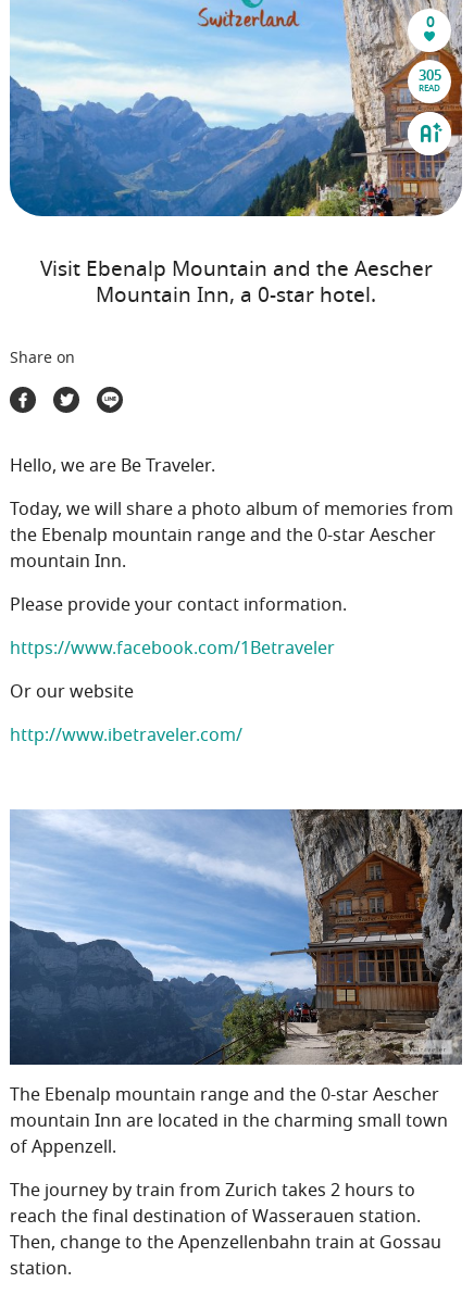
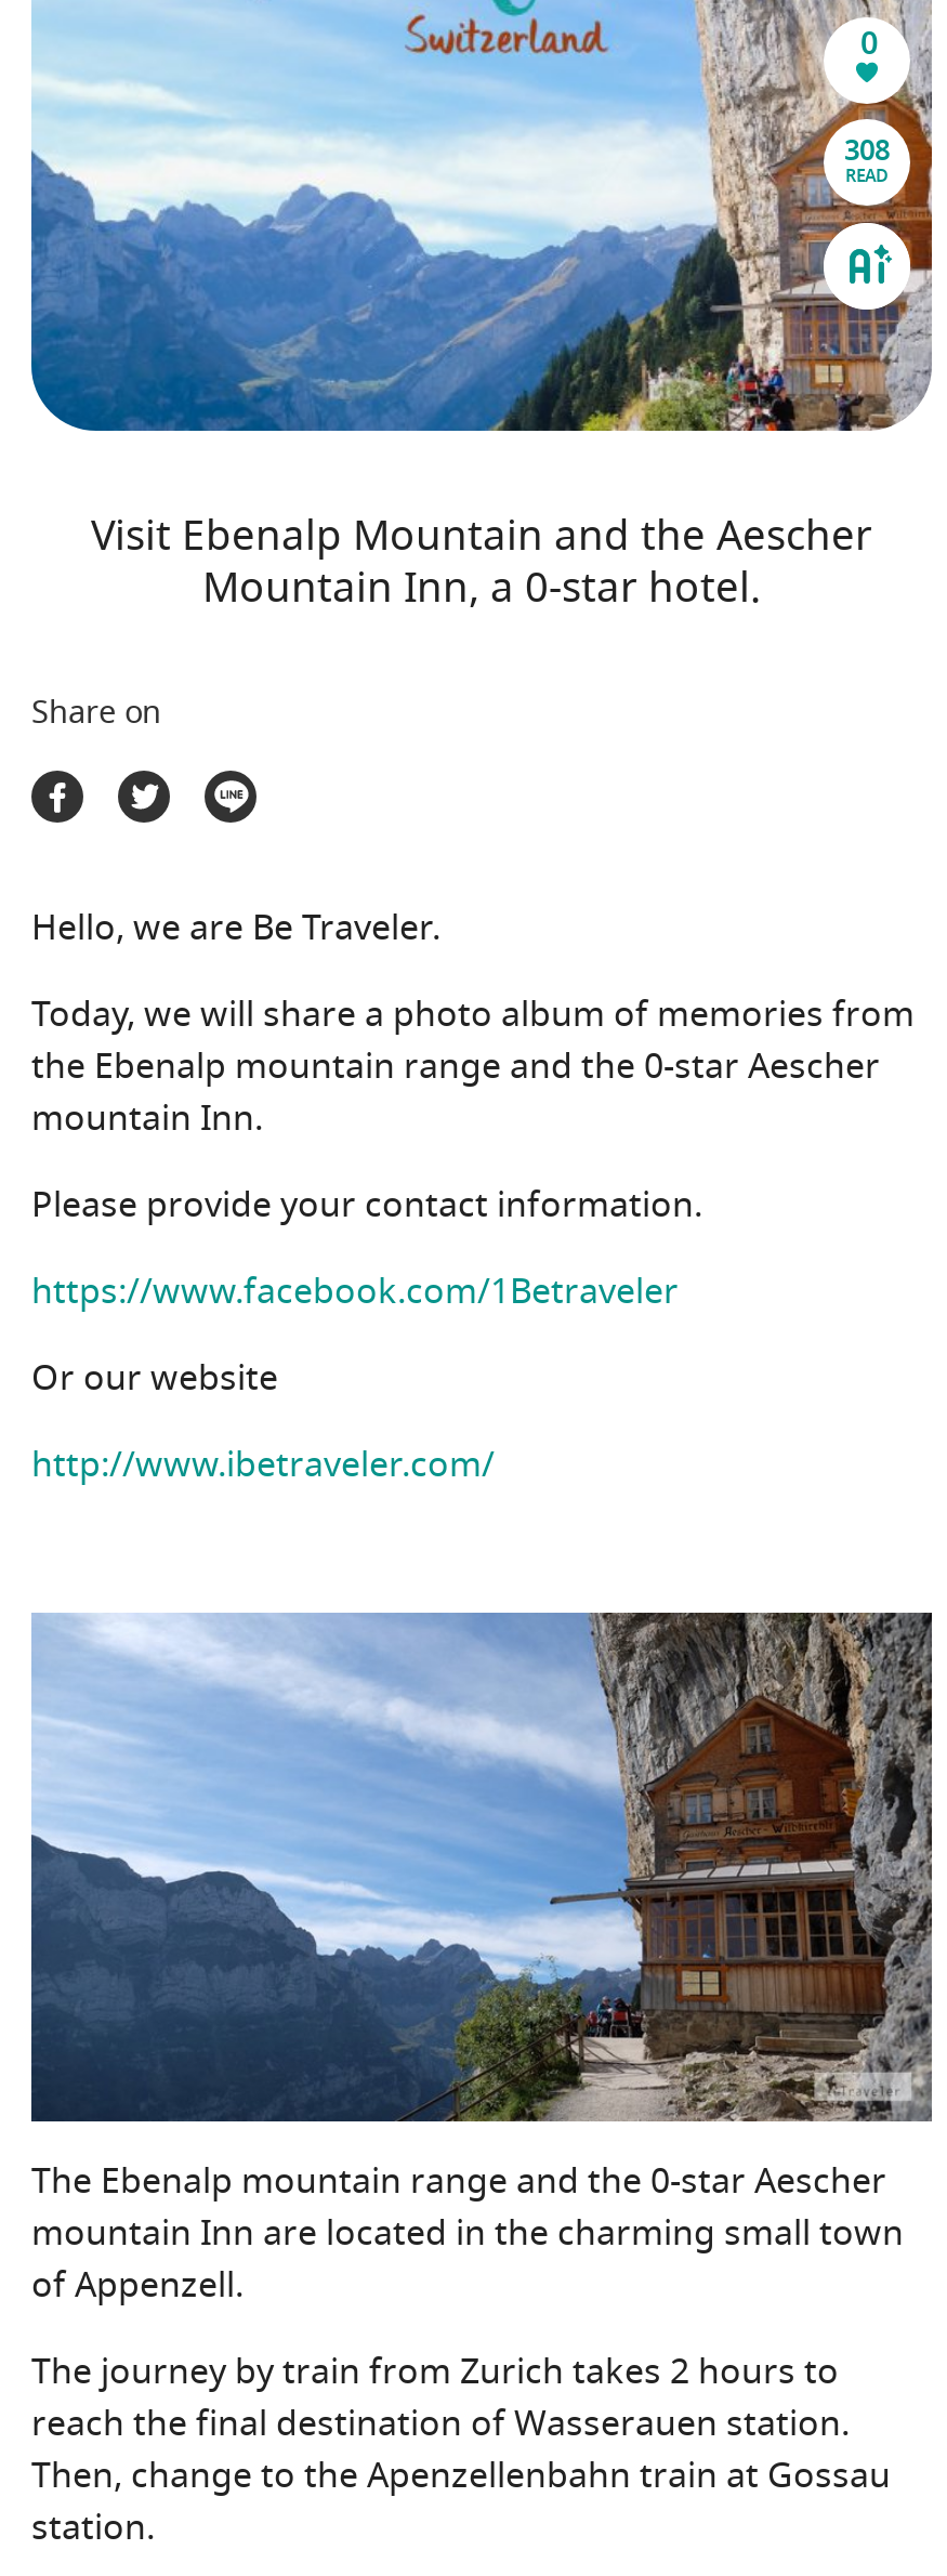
[418,65,441,86] 305 -> [844,130,890,171] 308

